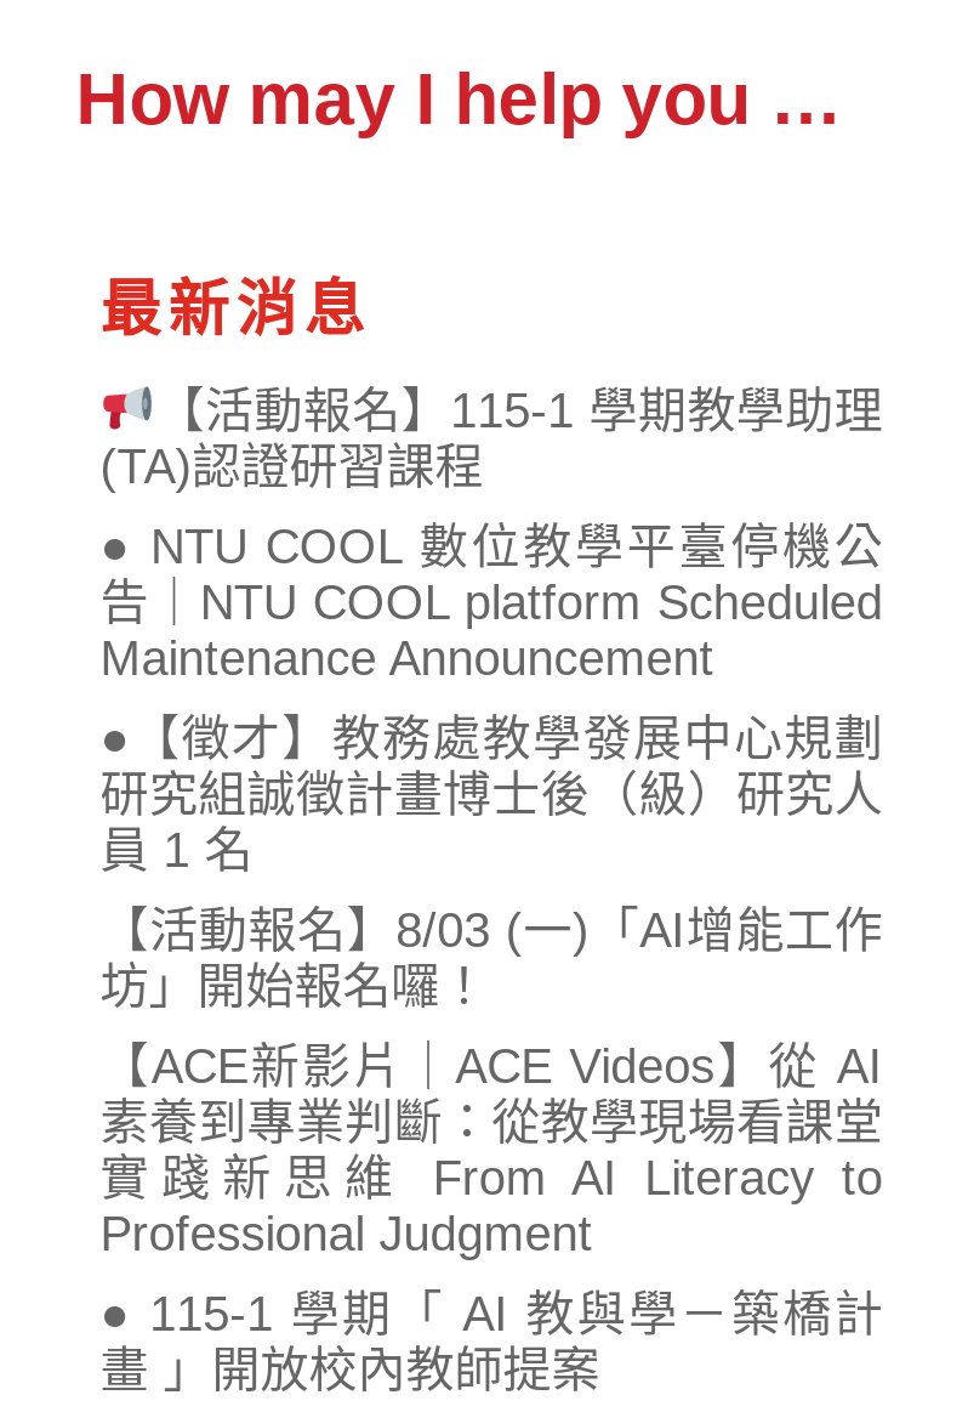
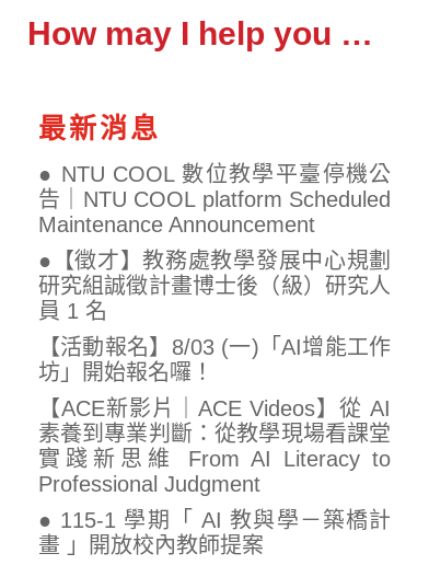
[100,384,883,493] 【活動報名】115-1 學期教學助理 | (TA)認證研習課程 -> none

